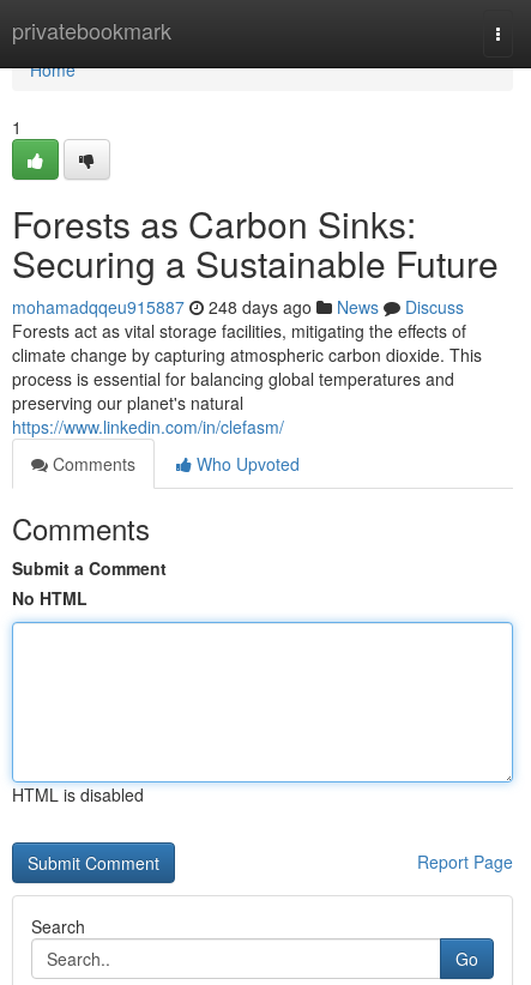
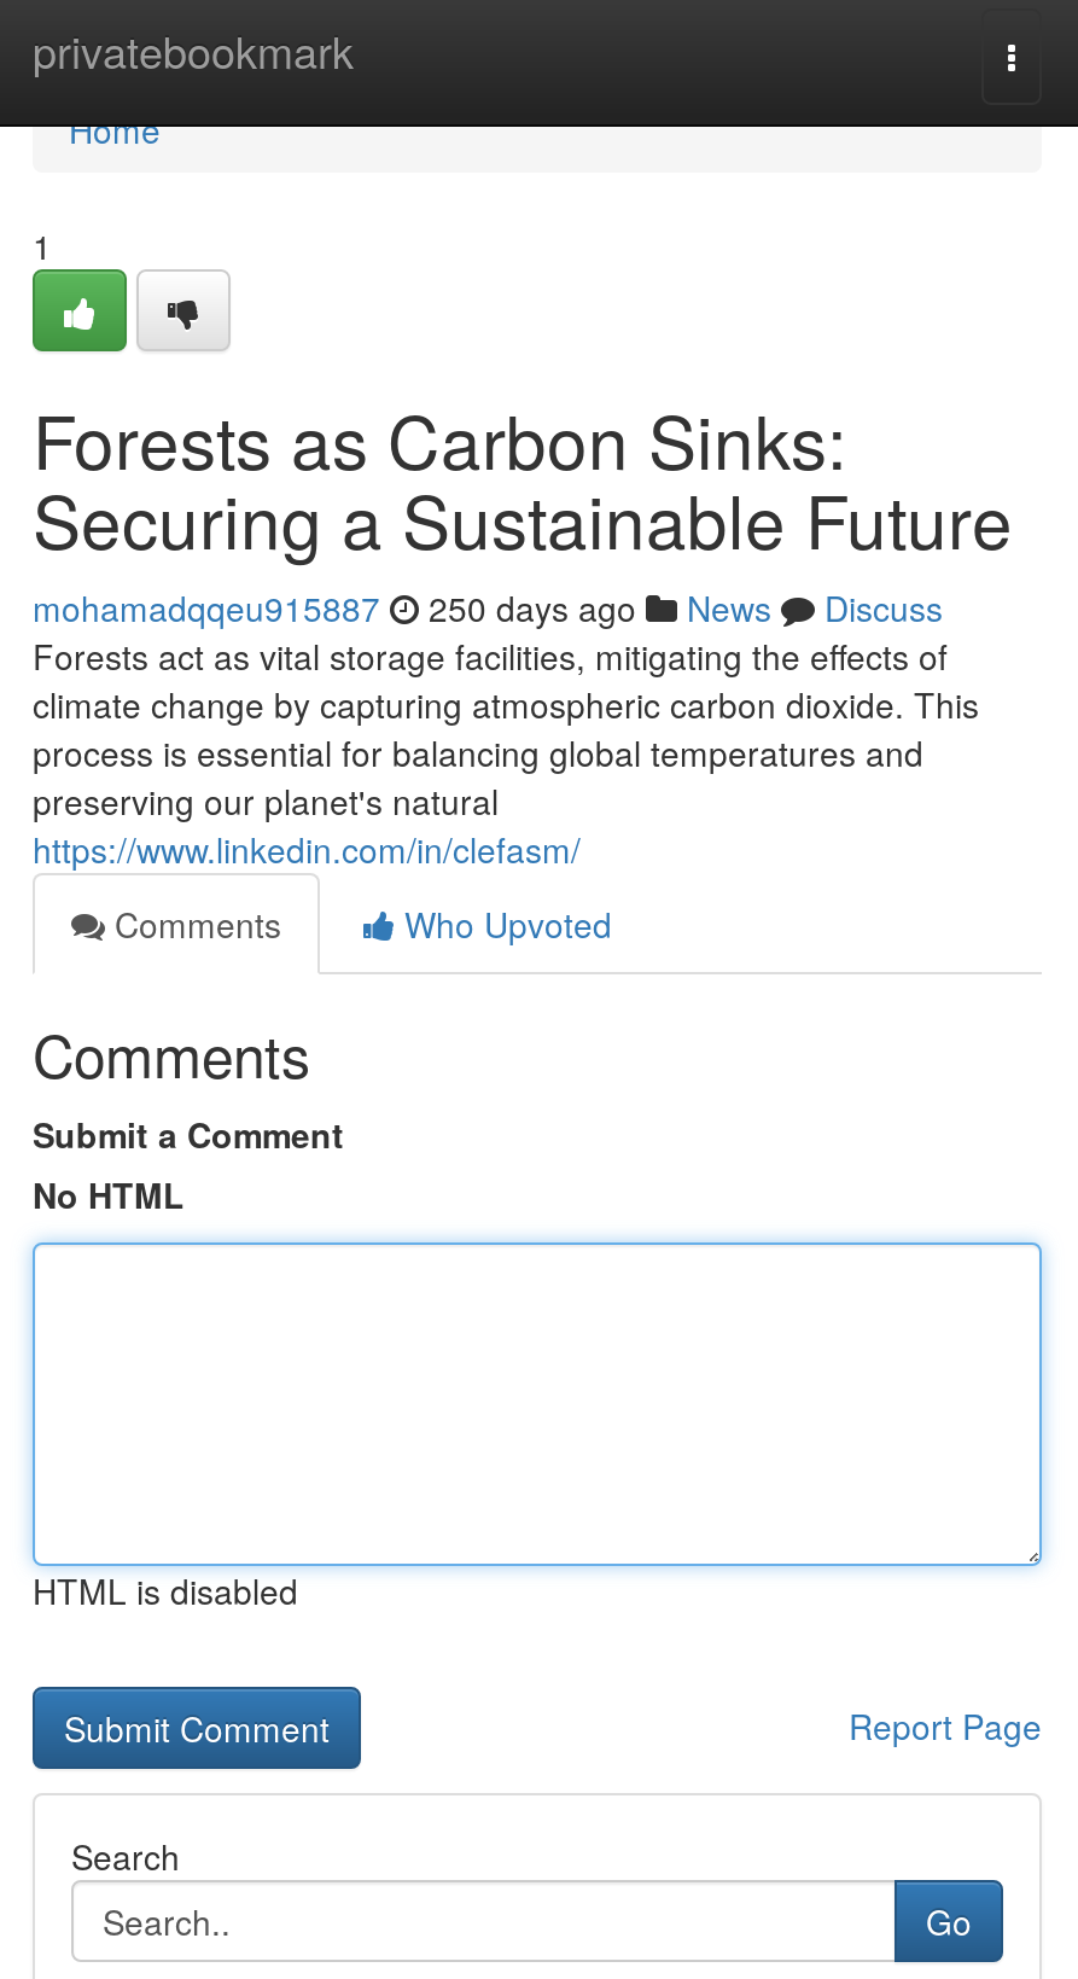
[12,295,464,319] mohamadqqeu915887 248 days ago News Discuss -> [33,583,943,631] mohamadqqeu915887 250 days ago News Discuss

